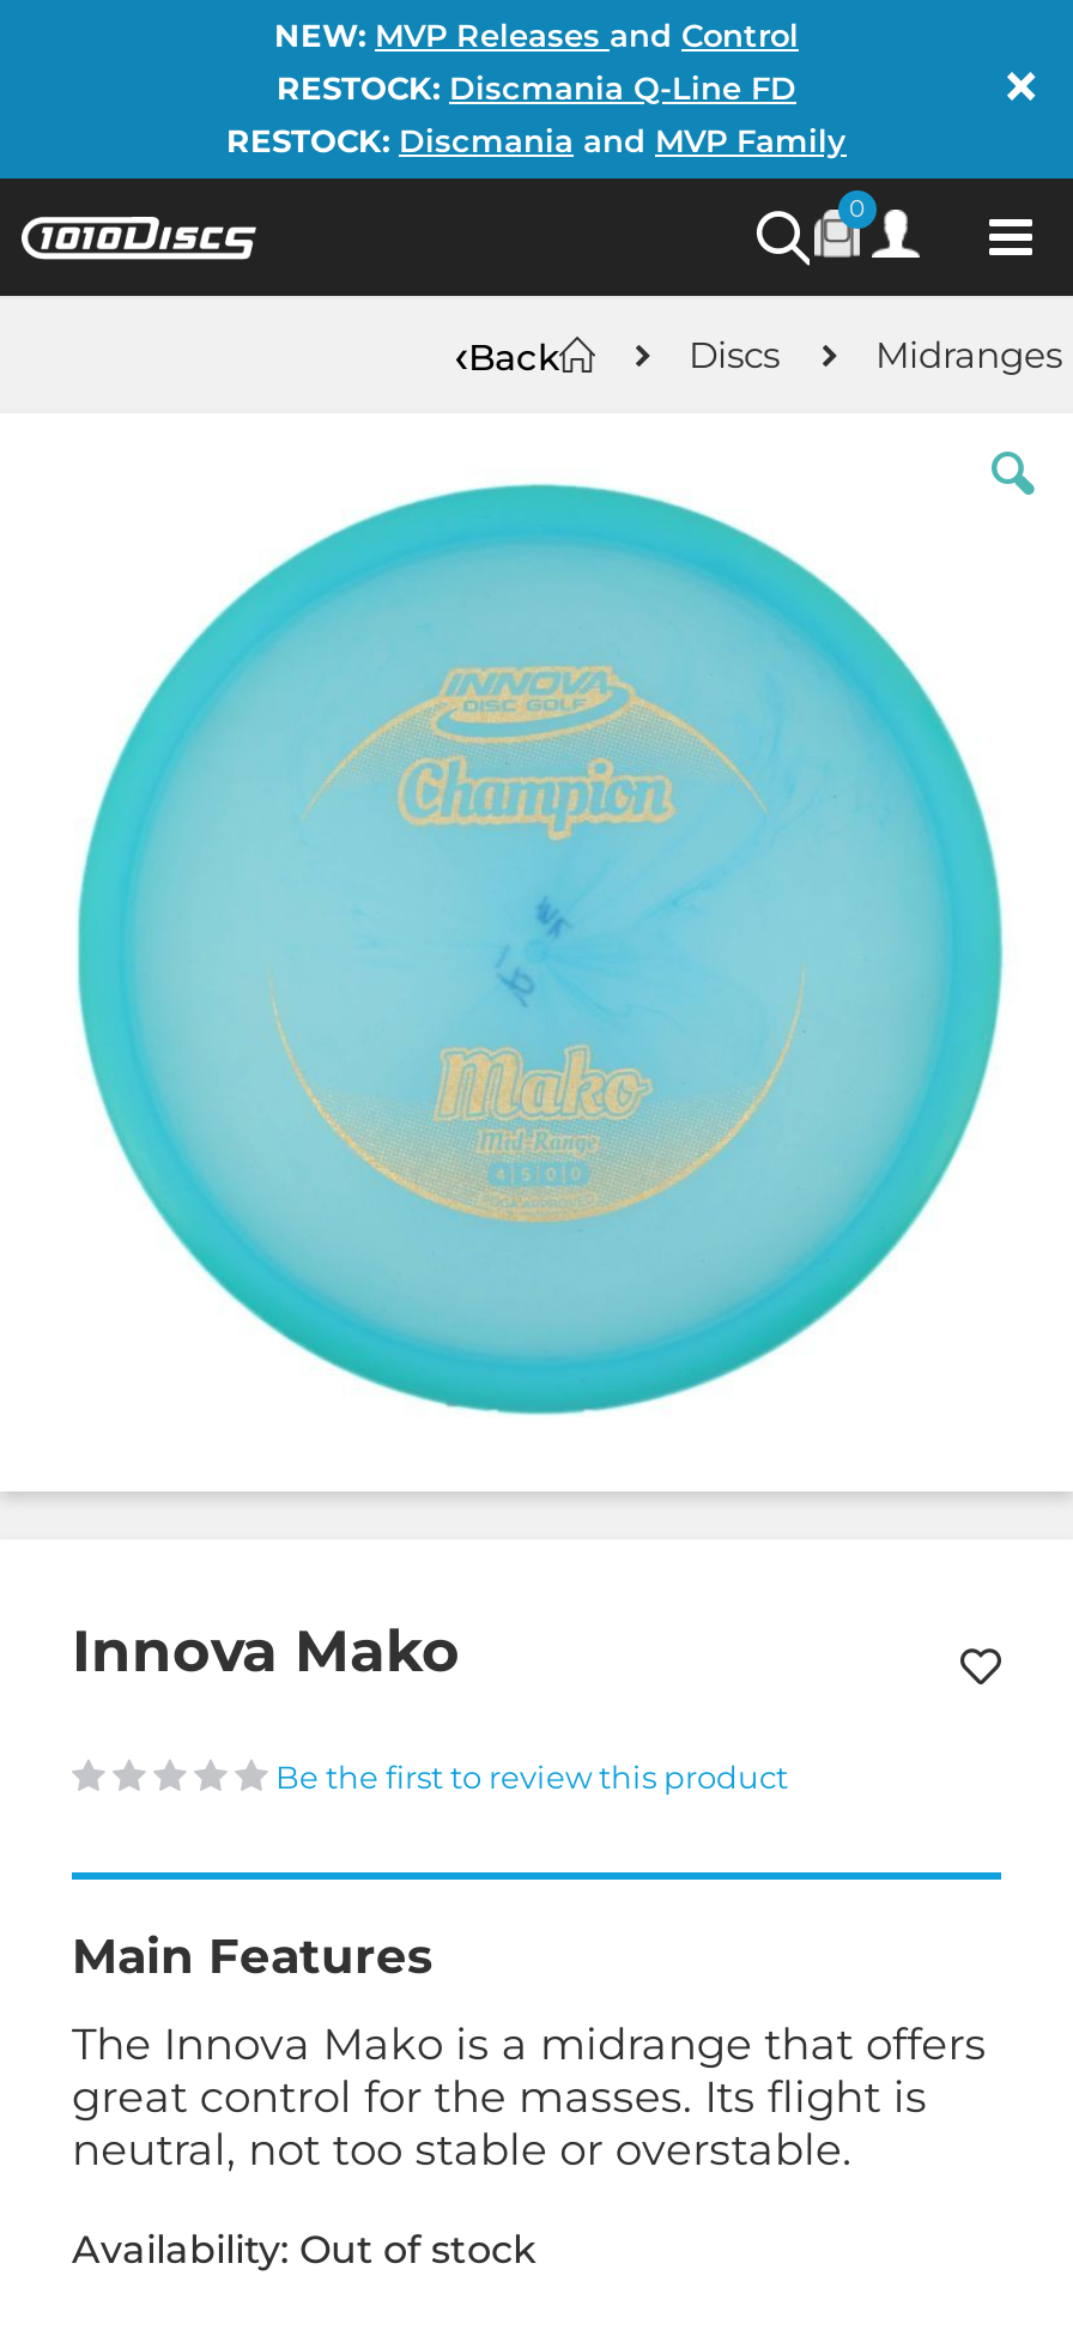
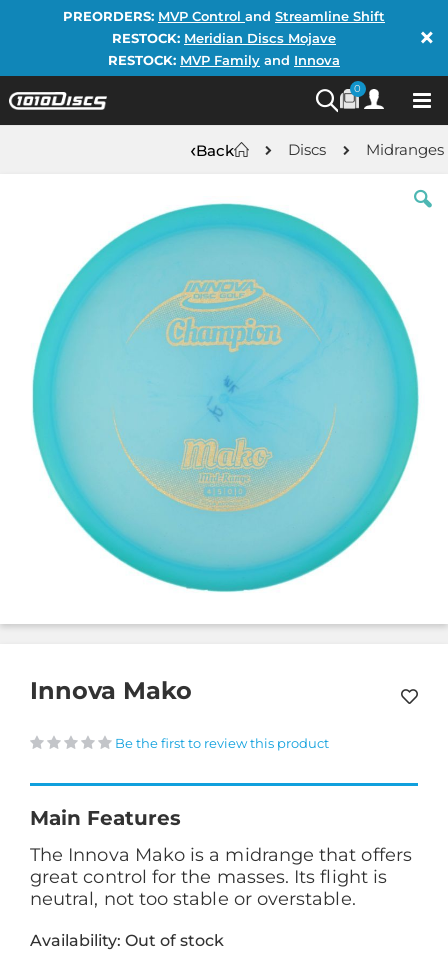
[226,16,847,159] NEW: MVP Releases and Control | RESTOCK: Discmania Q-Line FD | RESTOCK: Discmania and MVP Family -> [63,8,385,68] PREORDERS: MVP Control and Streamline Shift | RESTOCK: Meridian Discs Mojave | RESTOCK: MVP Family and Innova

